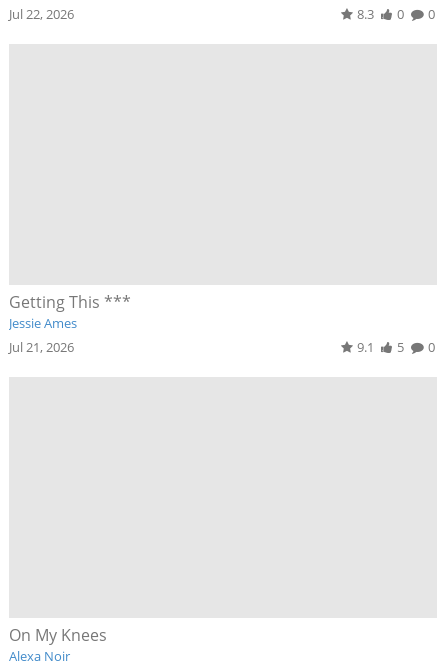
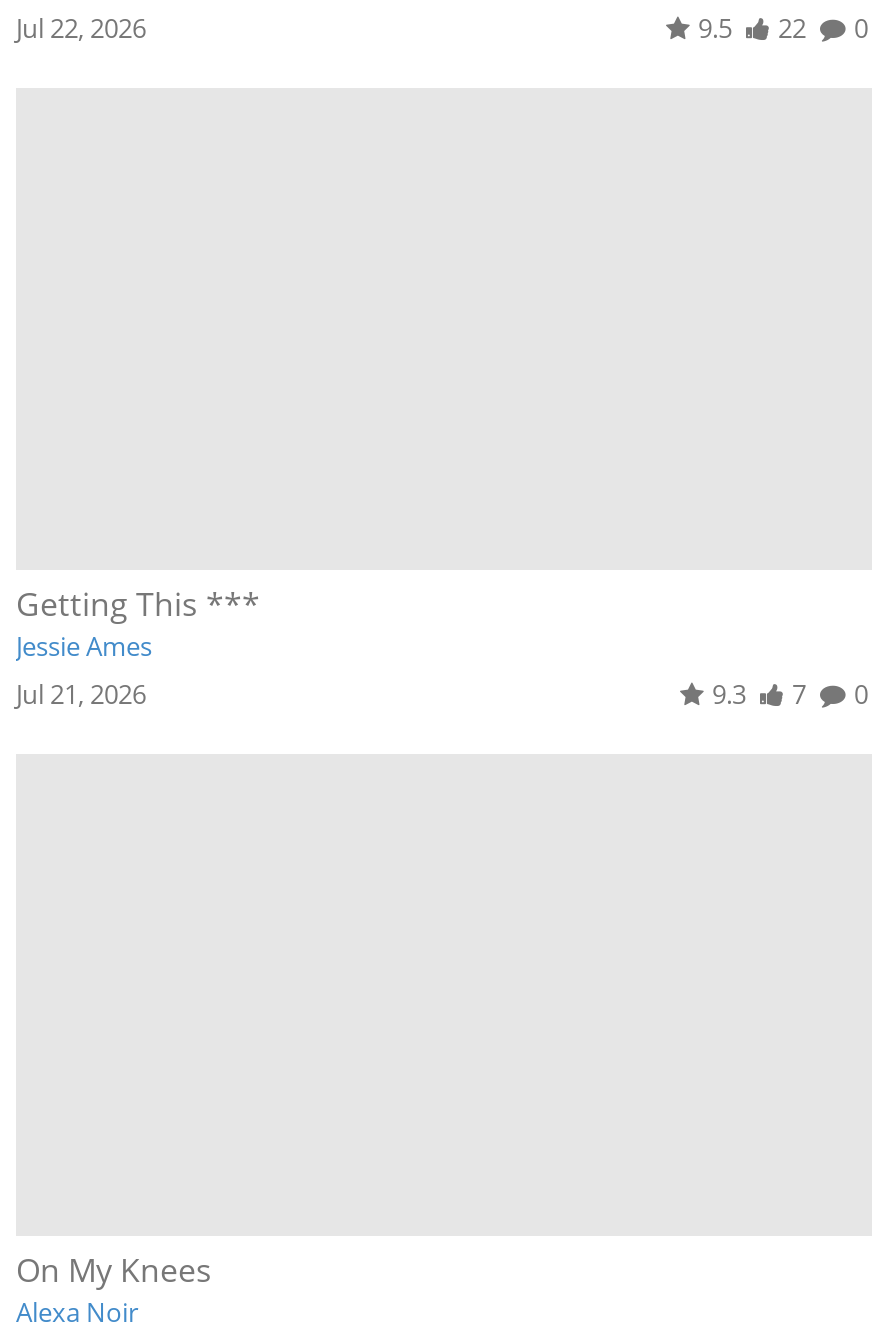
[357,5,374,23] 8.3 -> [698,10,732,46] 9.5
[397,5,404,23] 0 -> [778,10,806,46] 22
[357,338,374,356] 9.1 -> [712,676,746,712] 9.3
[397,338,404,356] 5 -> [792,676,806,712] 7

